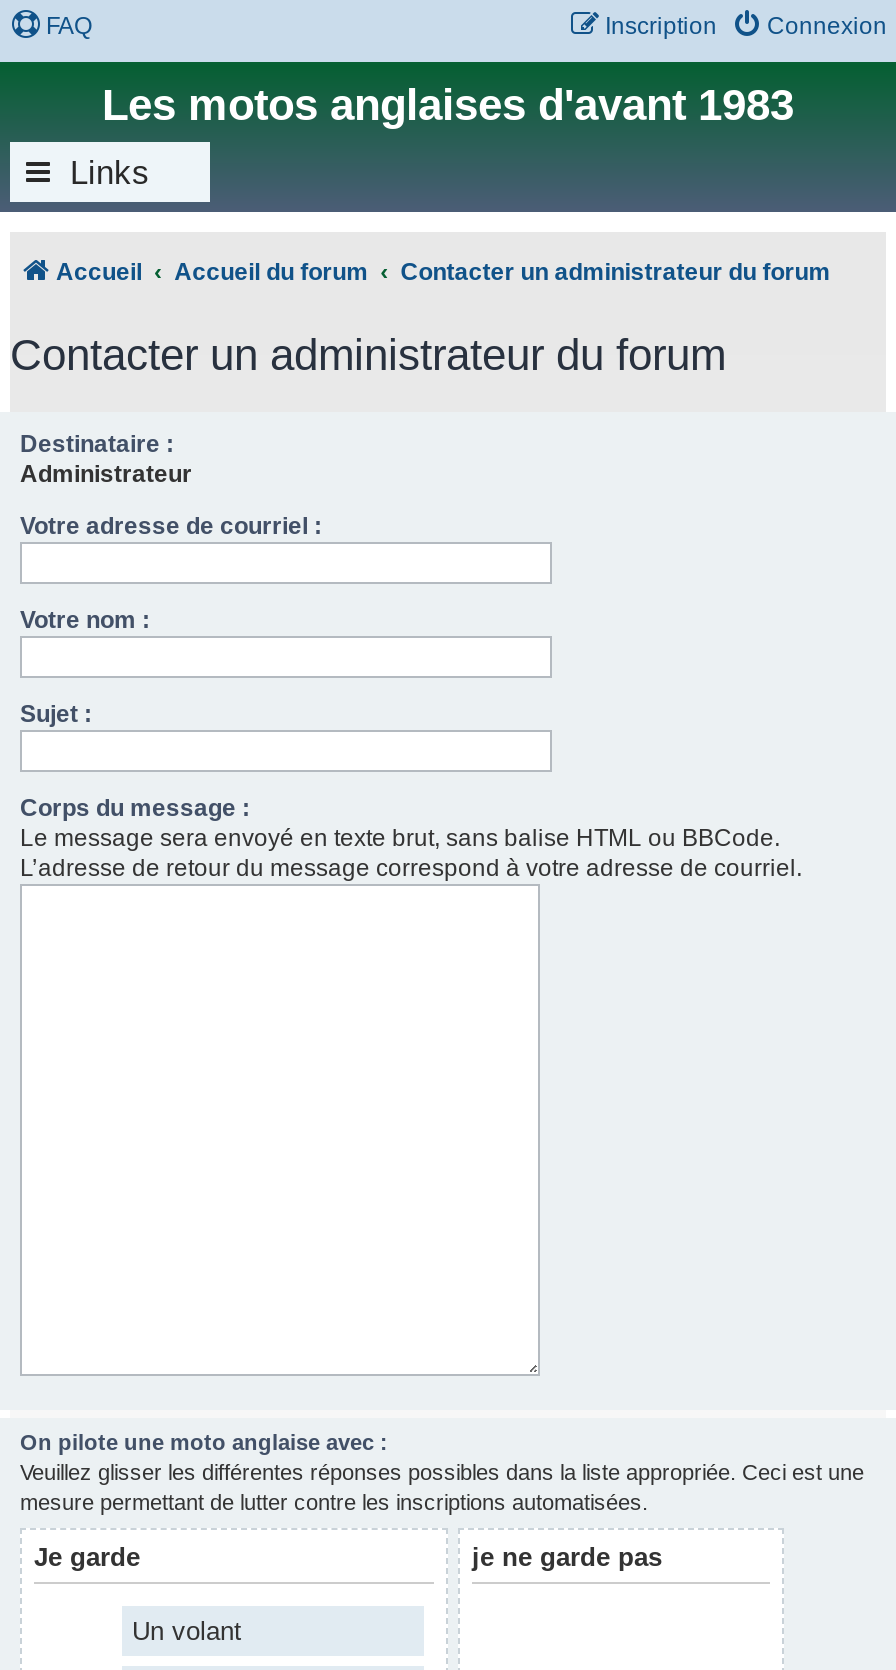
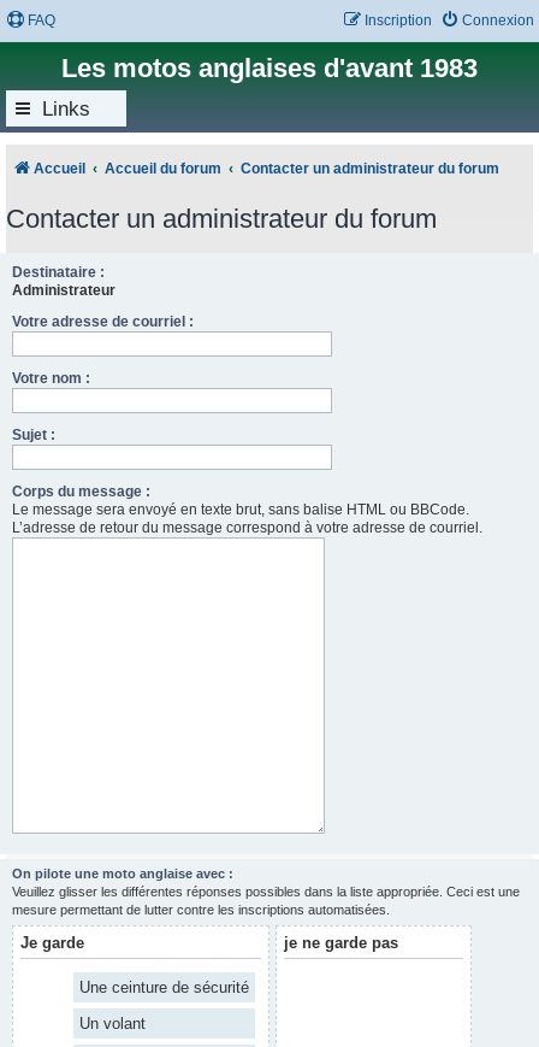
none -> [79,979,249,997] Une ceinture de sécurité

